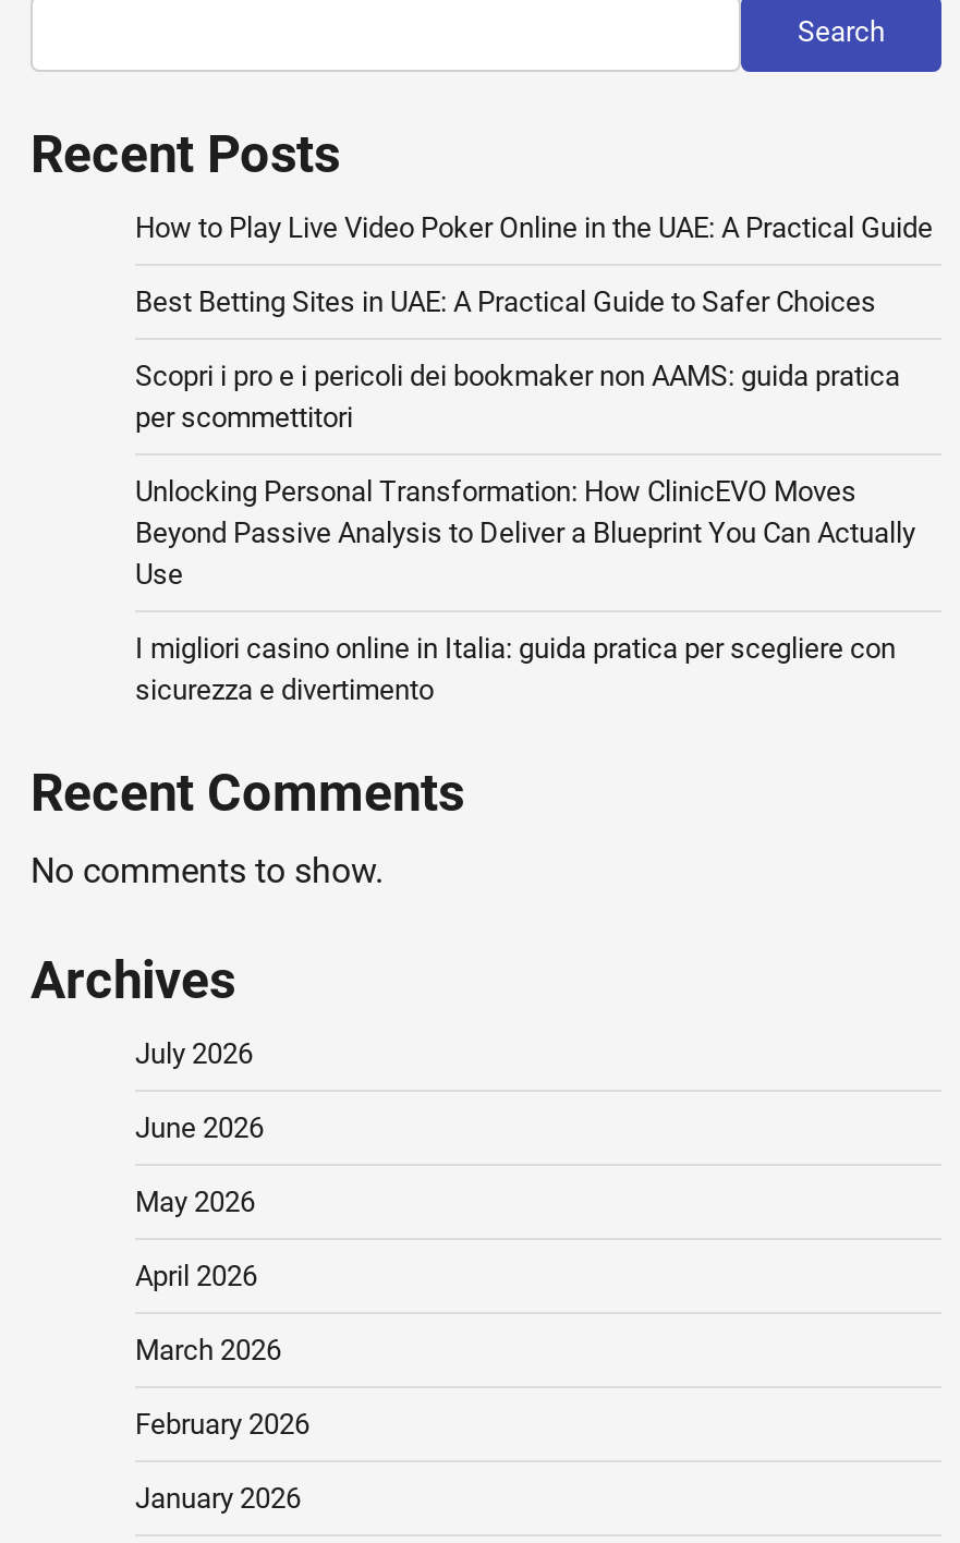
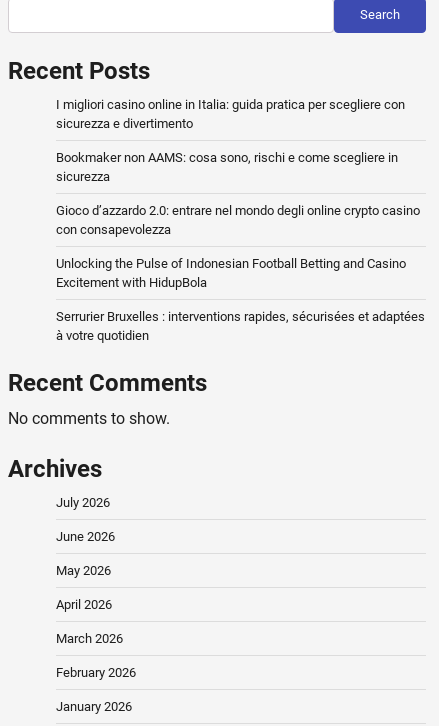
[135,211,933,590] How to Play Live Video Poker Online in the UAE: A Practical Guide | Best Betting Sites in UAE: A Practical Guide to Safer Choices | Scopri i pro e i pericoli dei bookmaker non AAMS: guida pratica | per scommettitori | Unlocking Personal Transformation: How ClinicEVO Moves | Beyond Passive Analysis to Deliver a Blueprint You Can Actually | Use -> none
moved [135,632,896,706] -> [56,97,405,131]: I migliori casino online in Italia: guida pratica per scegliere con | sicurezza e divertimento
none -> [56,150,425,343] Bookmaker non AAMS: cosa sono, rischi e come scegliere in | sicurezza | Gioco d’azzardo 2.0: entrare nel mondo degli online crypto casino | con consapevolezza | Unlocking the Pulse of Indonesian Football Betting and Casino | Excitement with HidupBola | Serrurier Bruxelles : interventions rapides, sécurisées et adaptées | à votre quotidien

